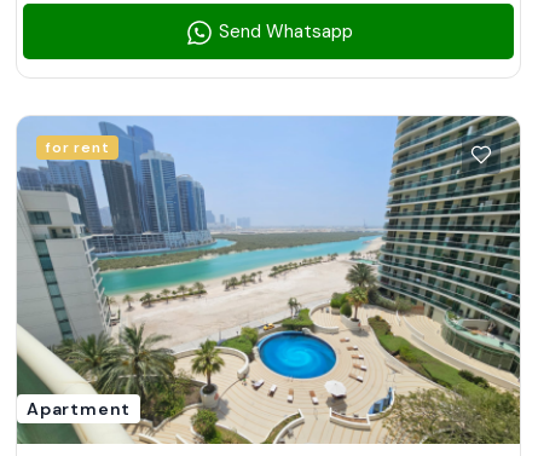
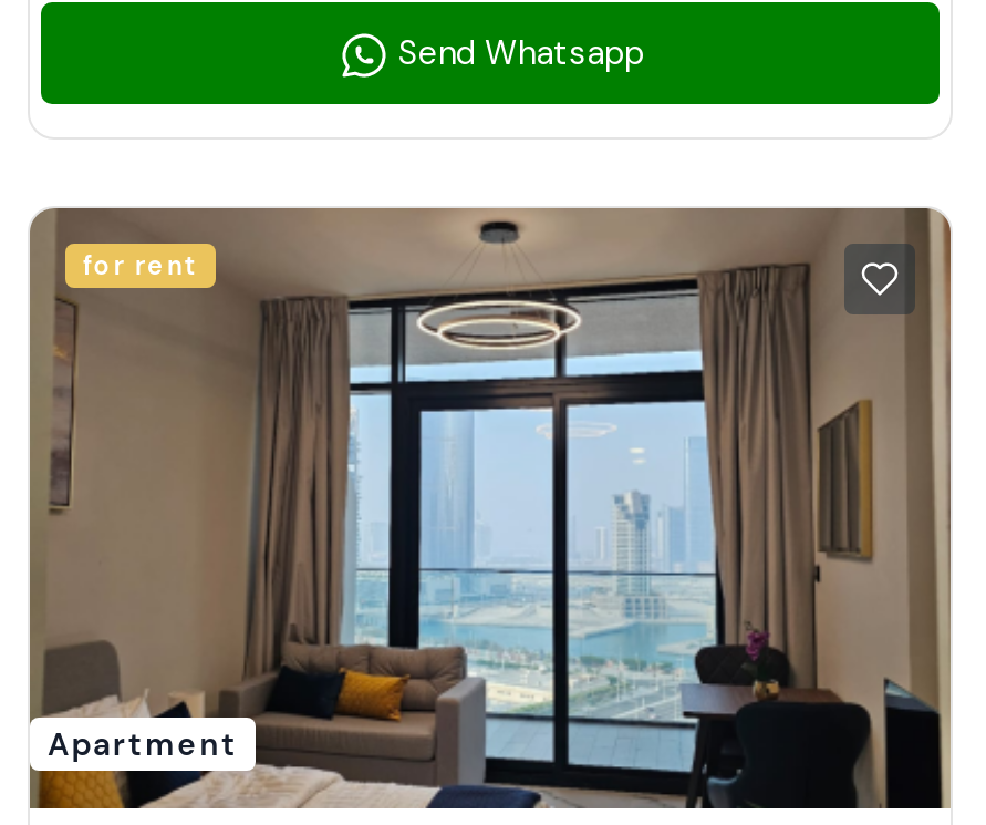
[17,116,521,445] [image] -> [28,206,953,811] [image]

